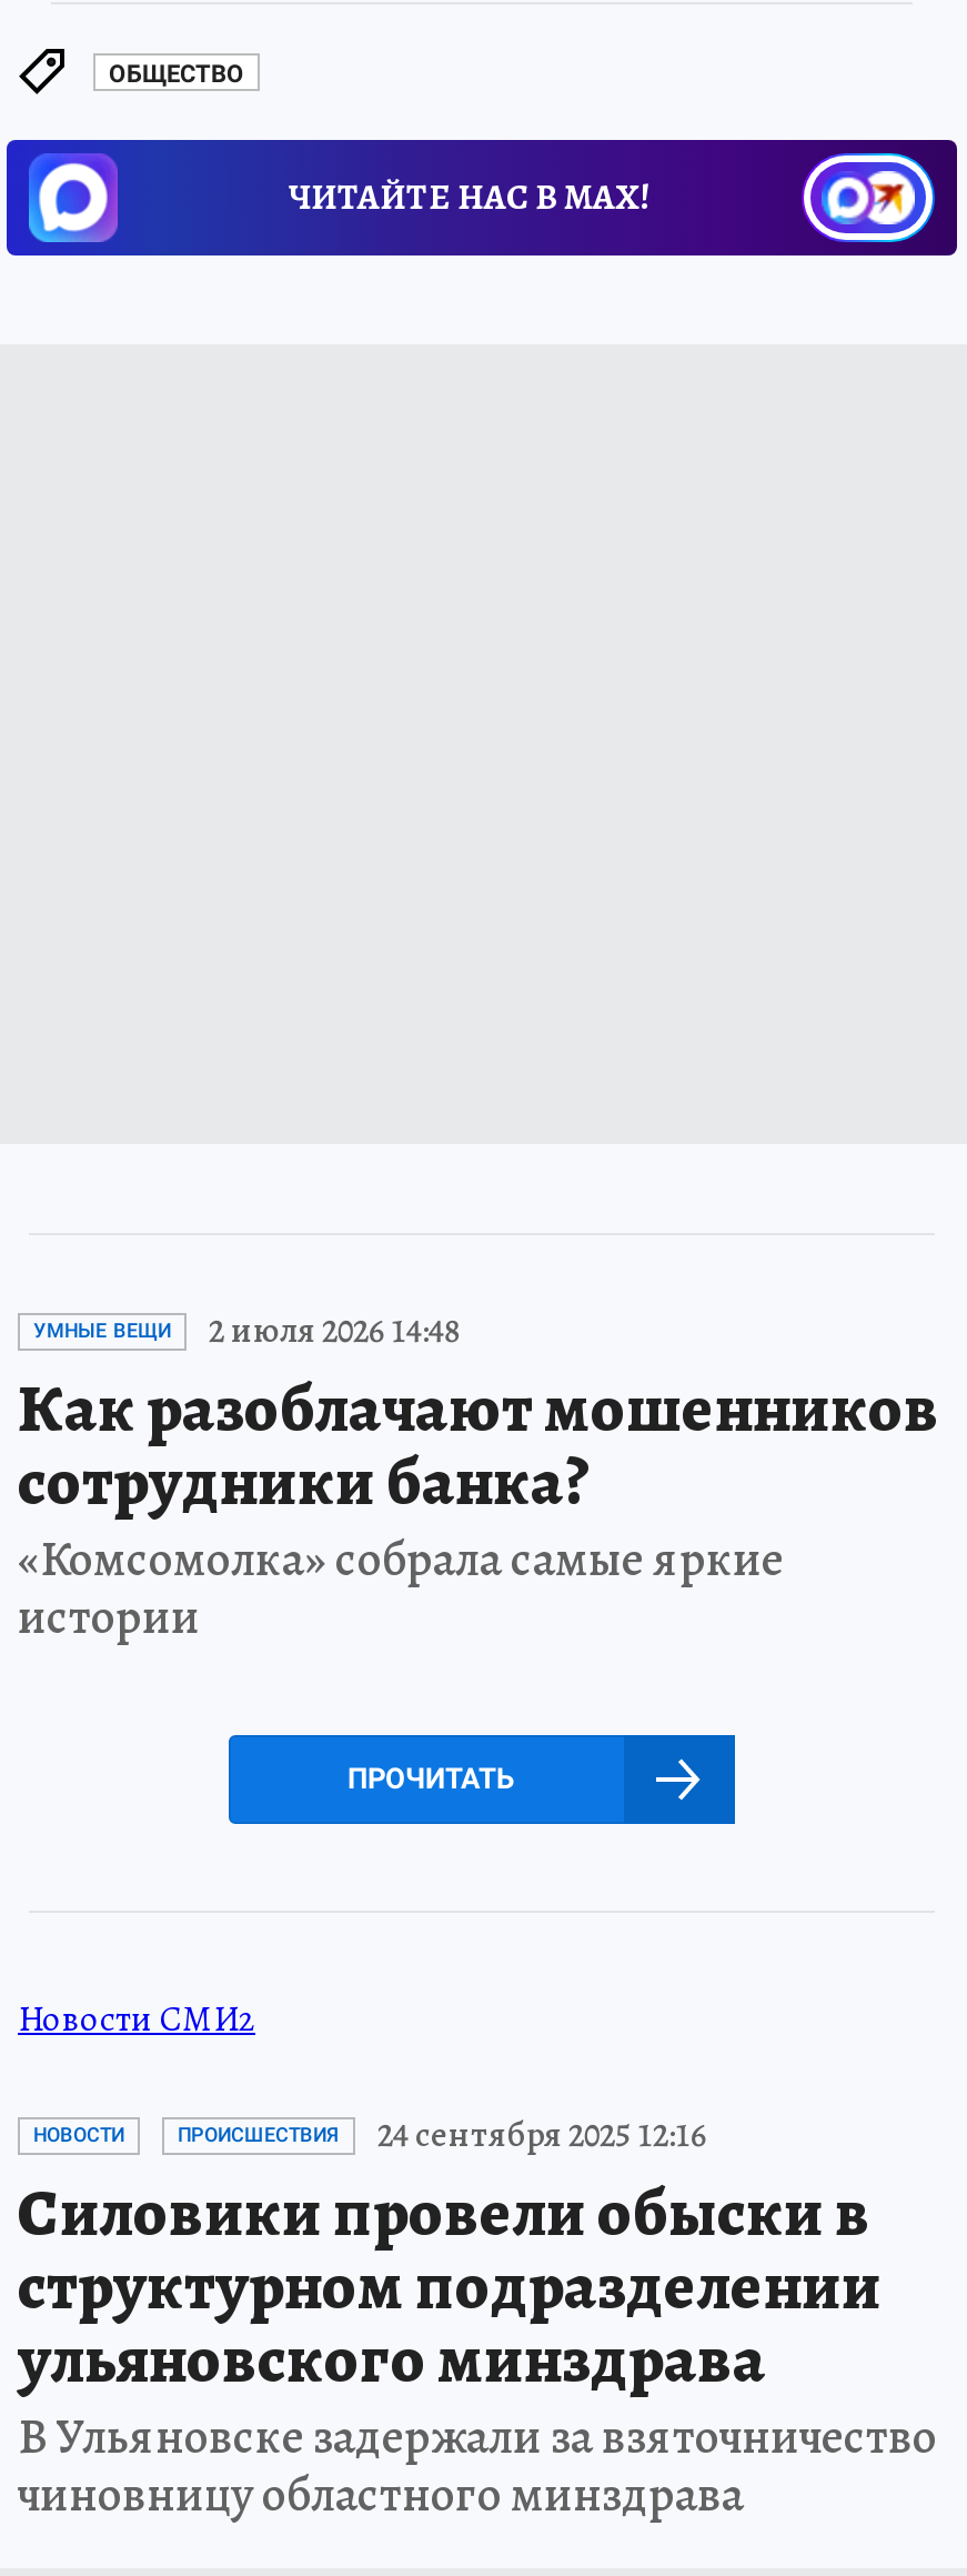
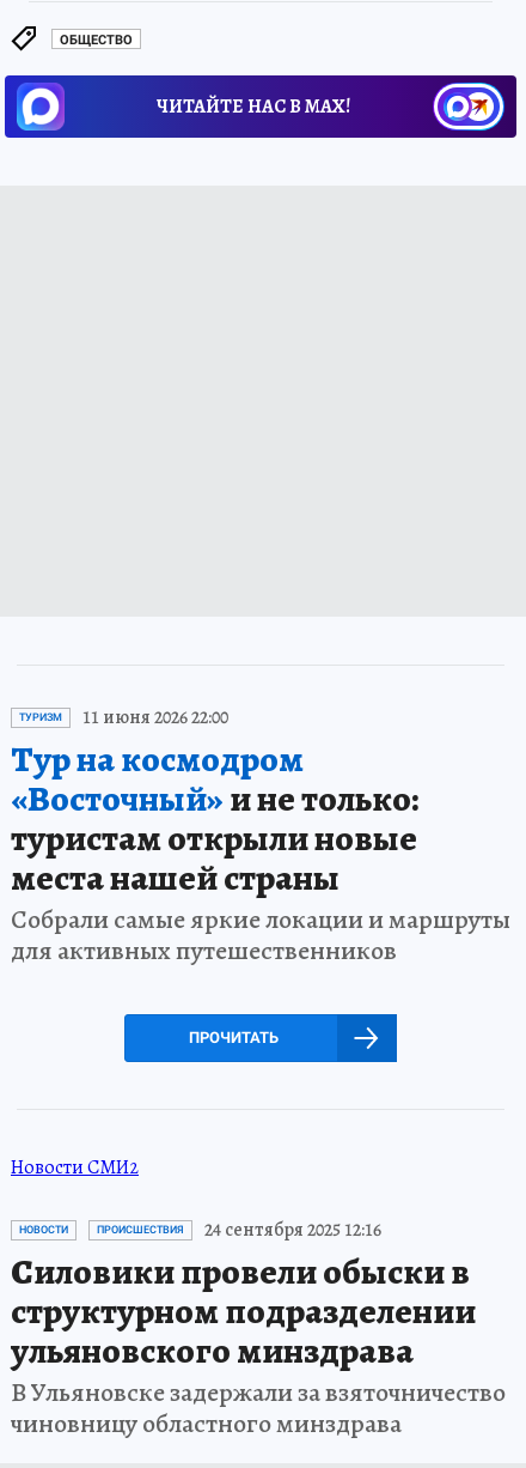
[18,1307,939,1651] УМНЫЕ ВЕЩИ | 2 июля 2026 14:48 | Как разоблачают мошенников | сотрудники банка? | «Комсомолка» собрала самые яркие | истории -> [11,704,510,969] ТУРИЗМ | 11 июня 2026 22:00 | Тур на космодром | «Восточный»и не только: | туристам открыли новые | места нашей страны | Собрали самые яркие локации и маршруты | для активных путешественников

